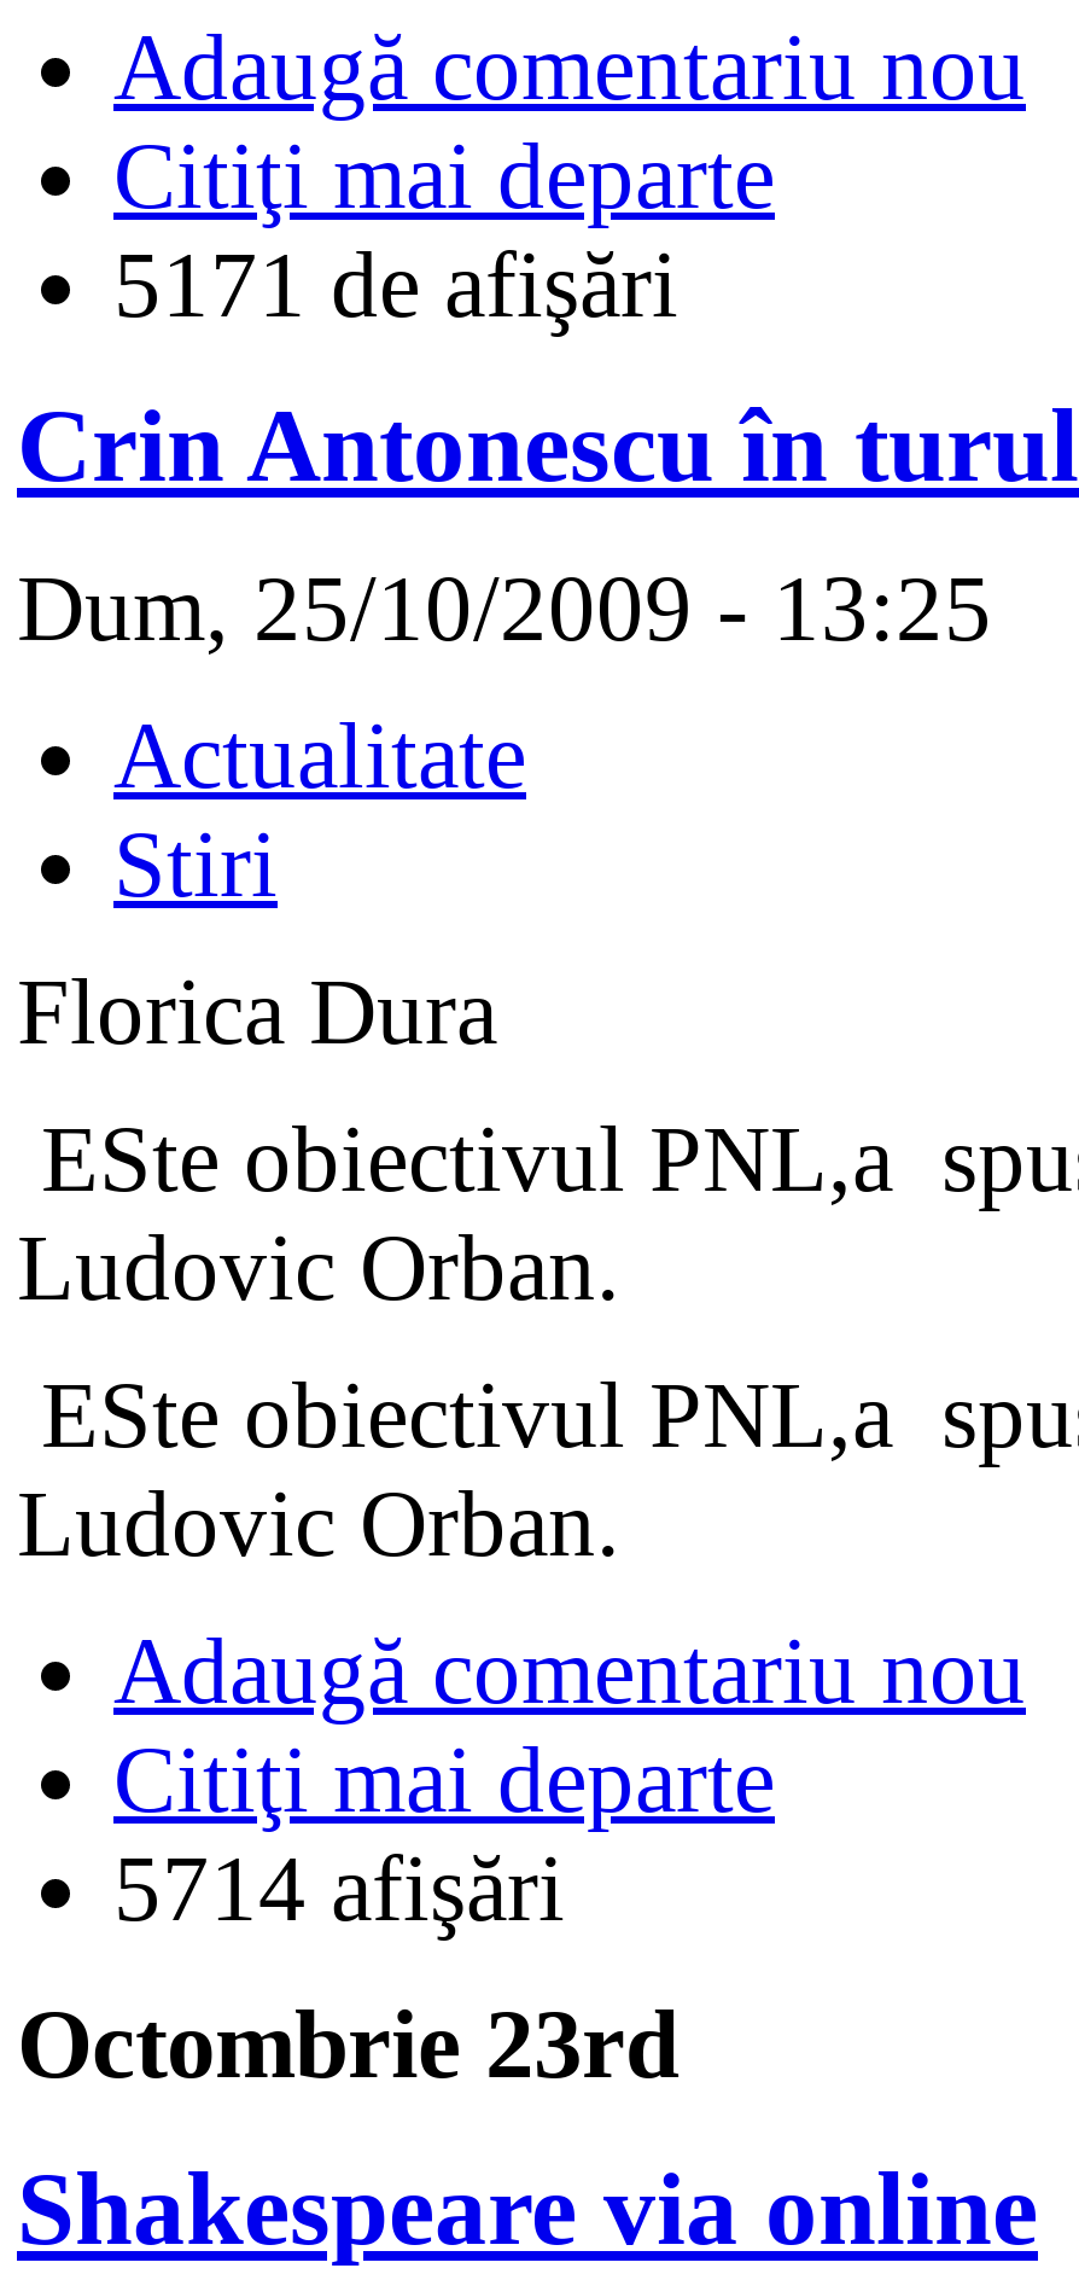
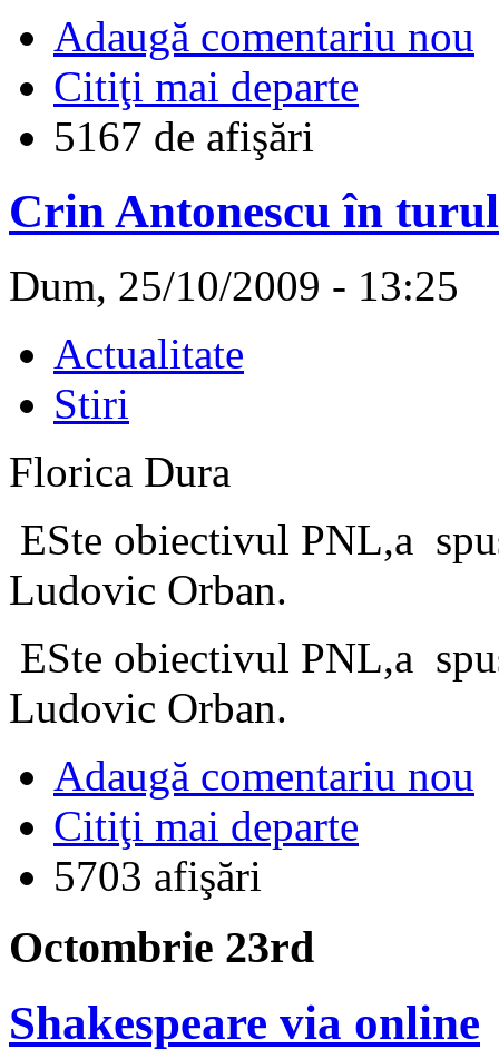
[113,232,678,335] 5171 de afişări -> [53,112,314,160] 5167 de afişări
[113,1835,565,1939] 5714 afişări -> [53,852,262,899] 5703 afişări

